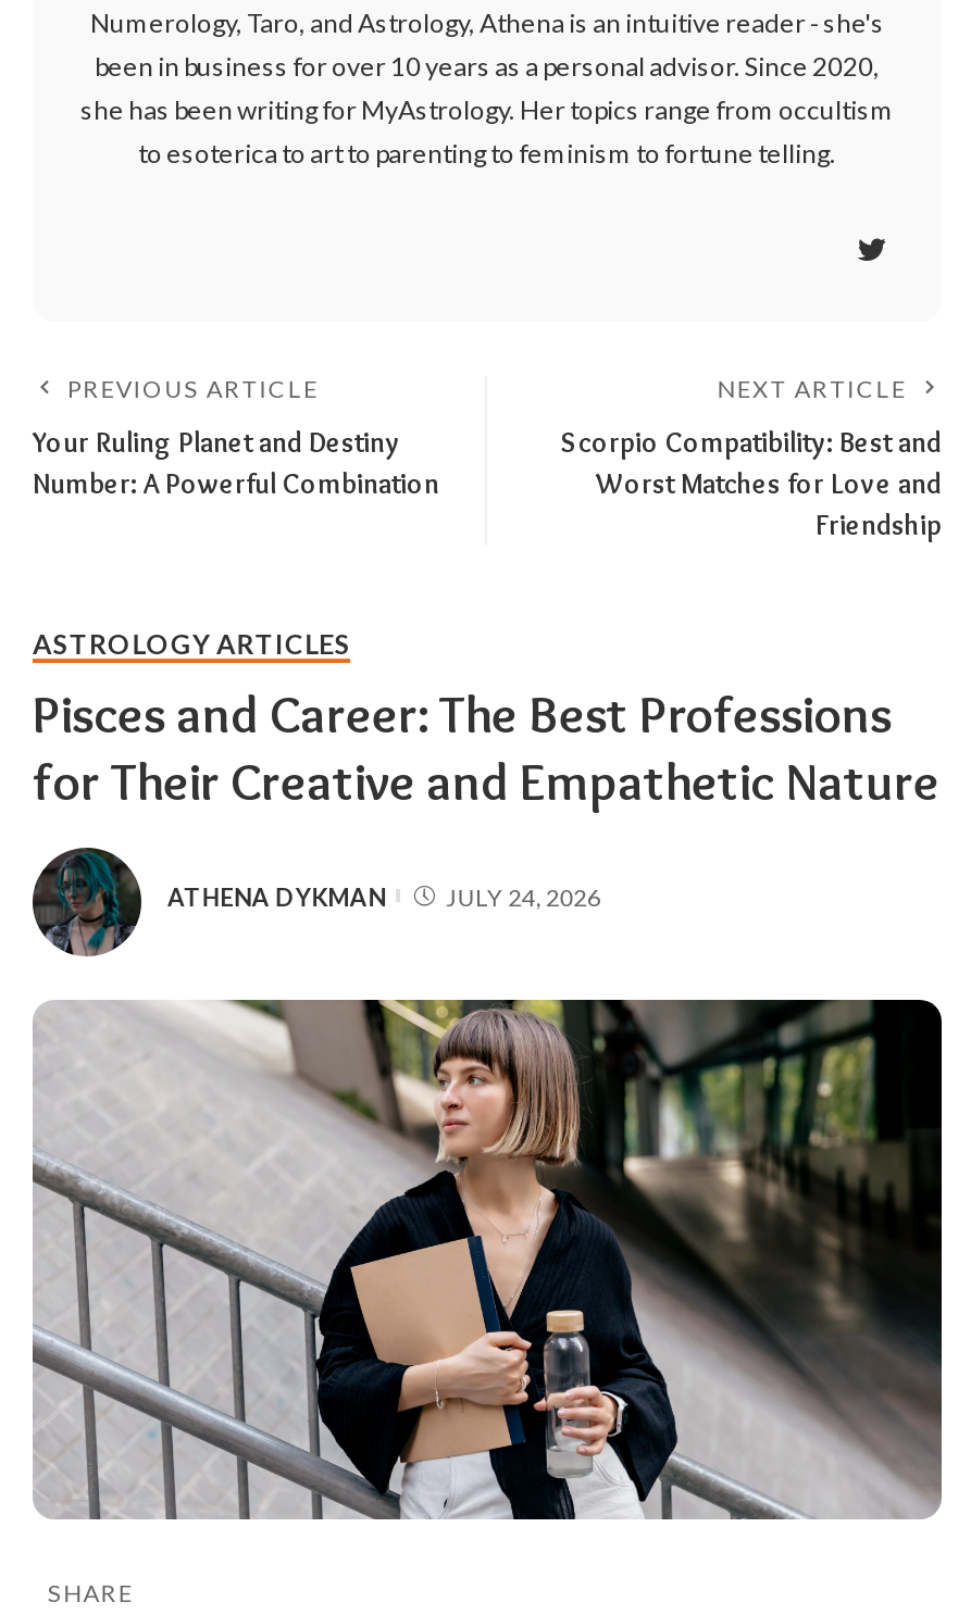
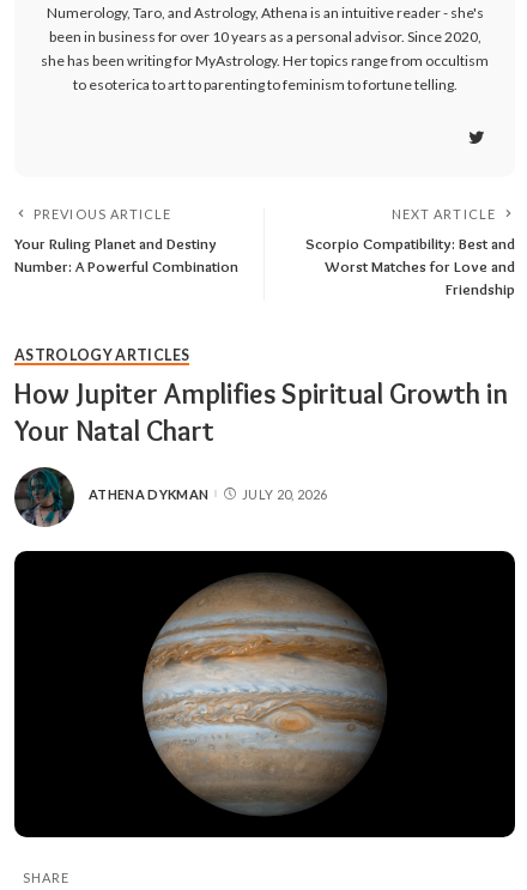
[33,682,939,812] Pisces and Career: The Best Professions | for Their Creative and Empathetic Nature -> [14,376,508,448] How Jupiter Amplifies Spiritual Growth in | Your Natal Chart
[445,882,601,910] JULY 24, 2026 -> [242,486,327,502] JULY 20, 2026
[30,998,944,1522] [image] -> [13,550,516,838] [image]

